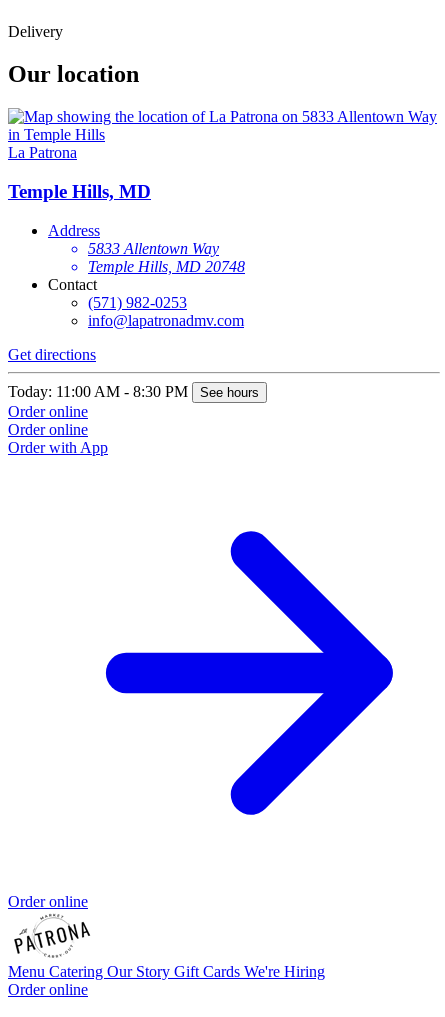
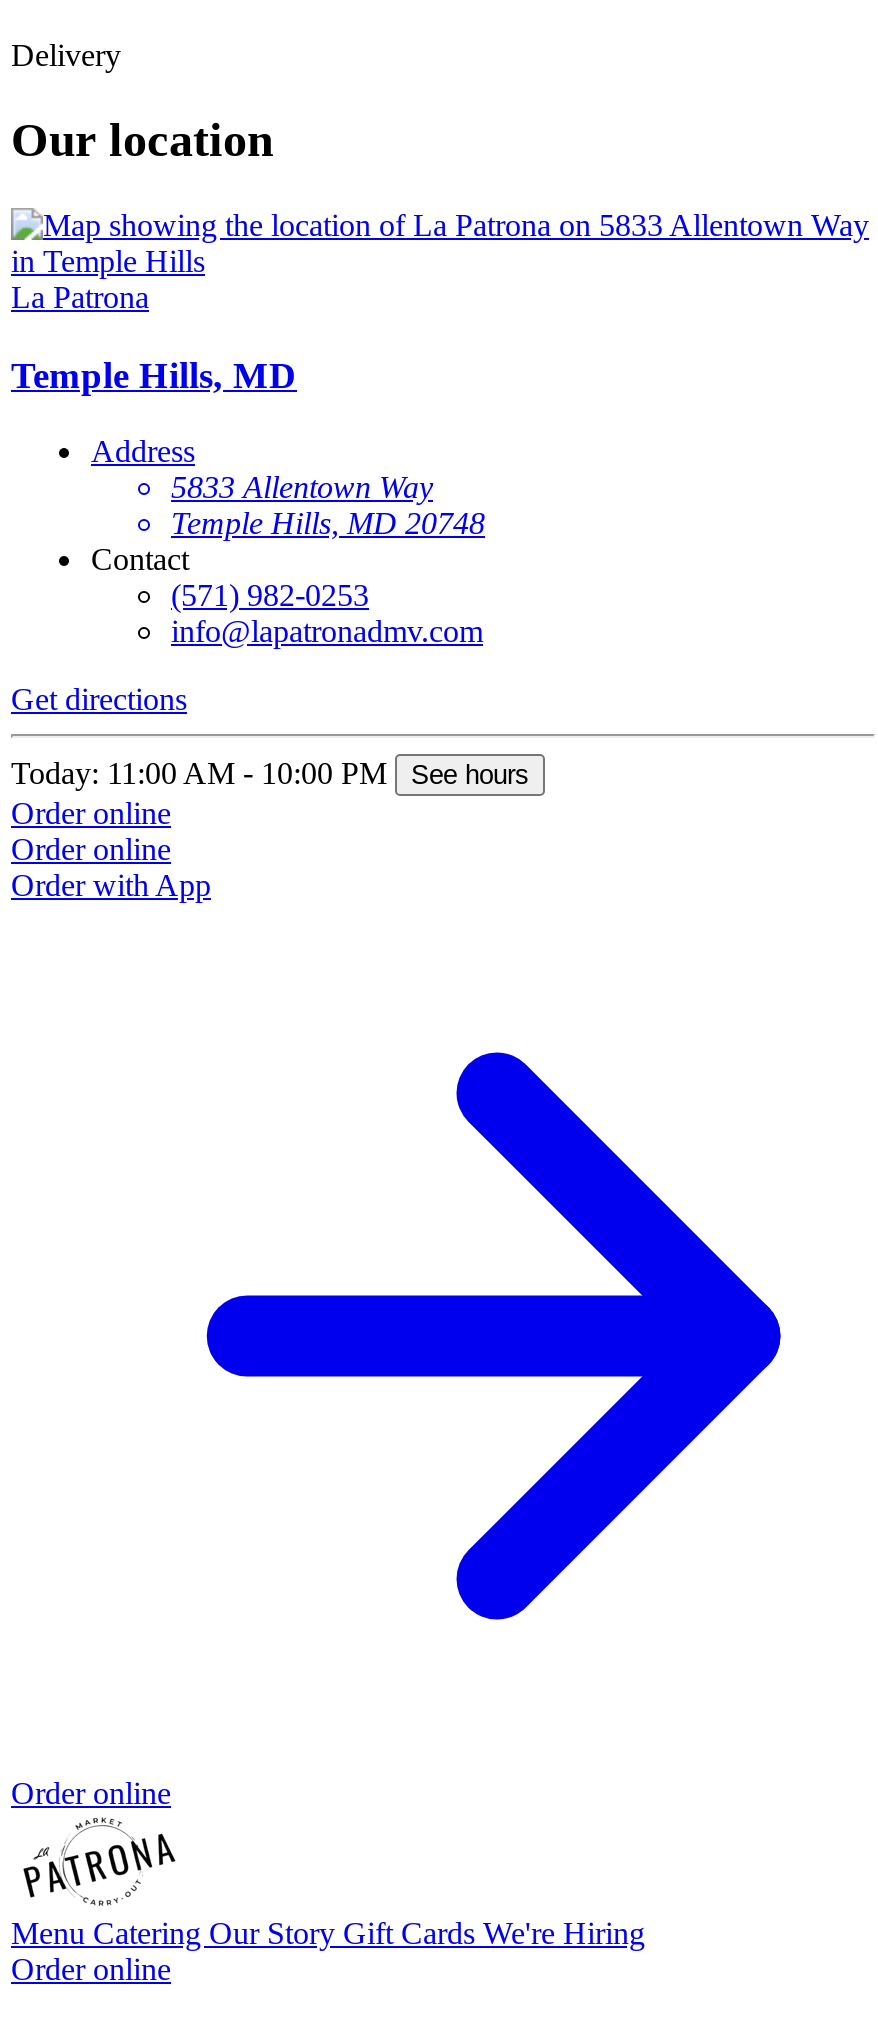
[8,383,259,400] Today: 11:00 AM - 8:30 PM See hours -> [11,757,529,791] Today: 11:00 AM - 10:00 PM See hours

